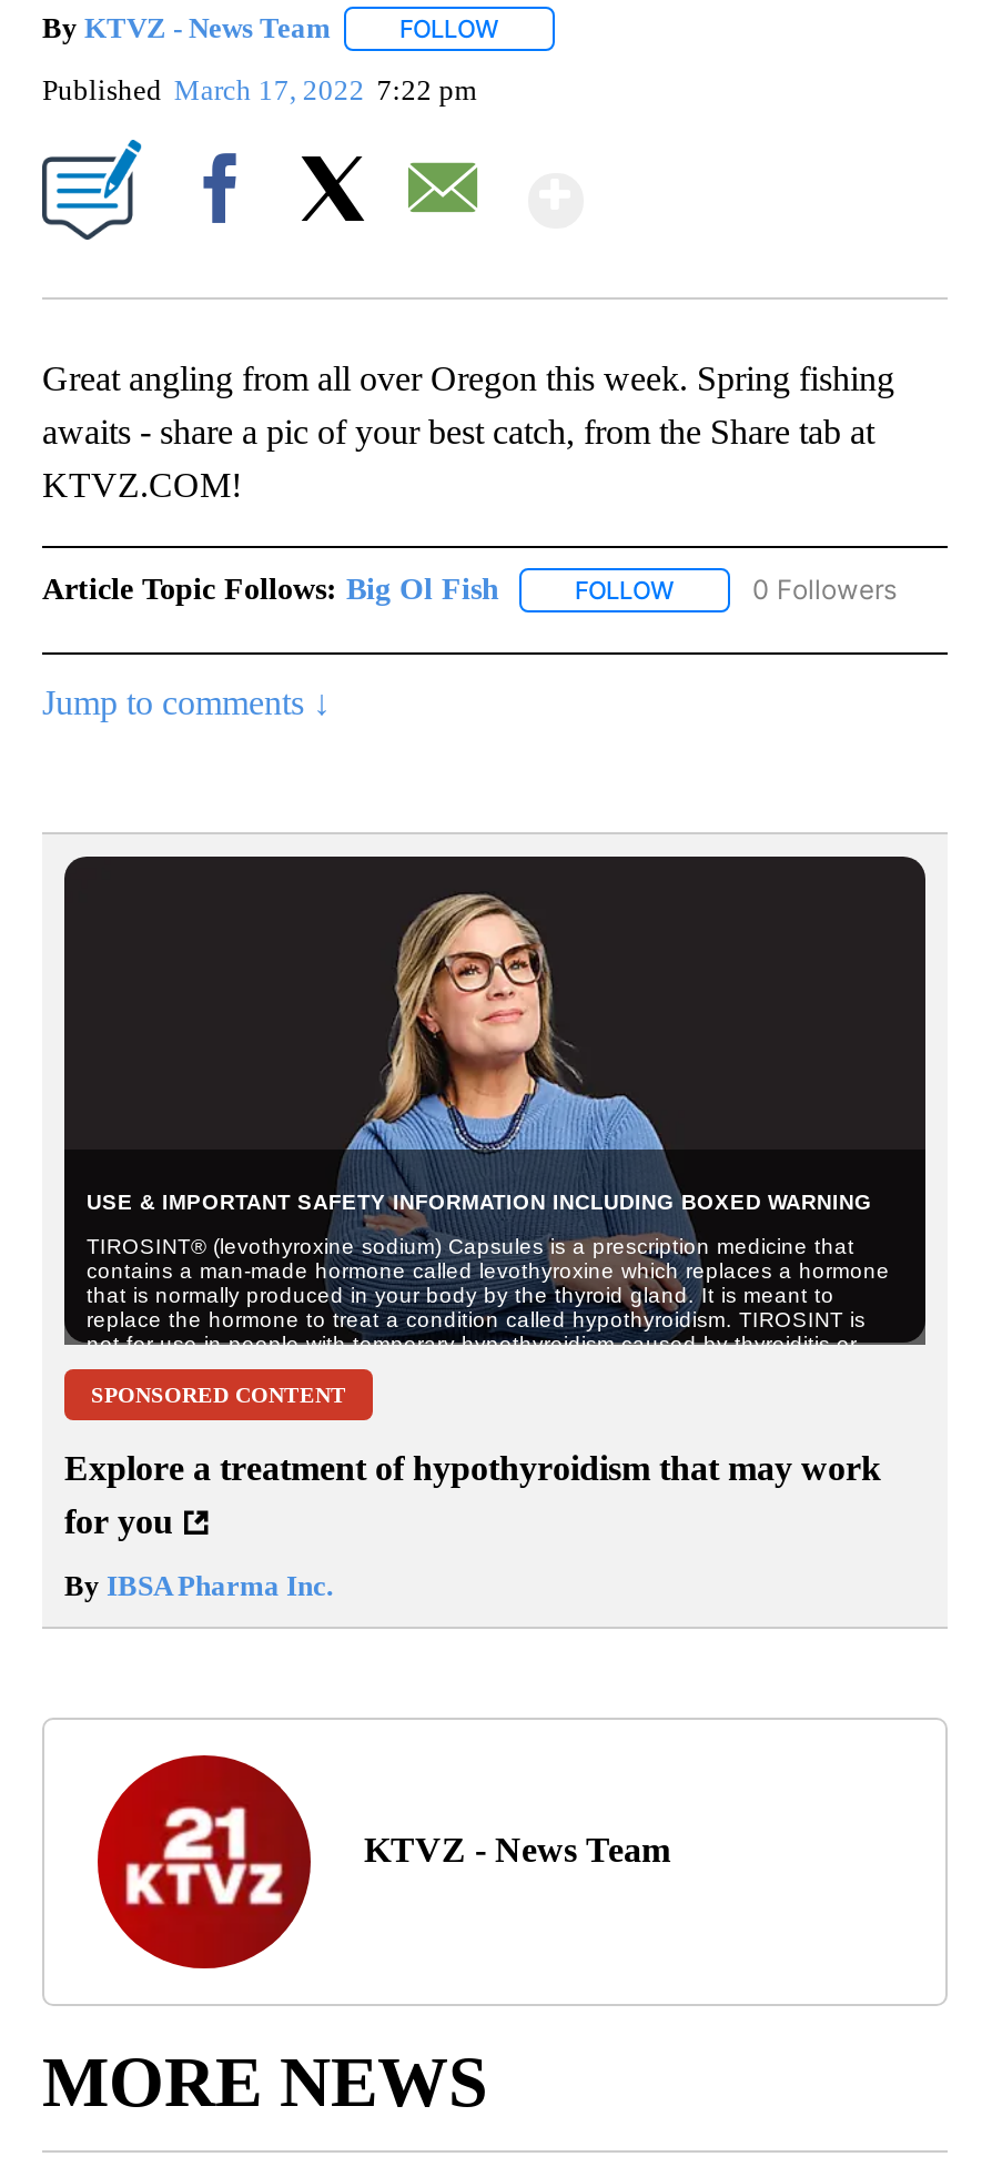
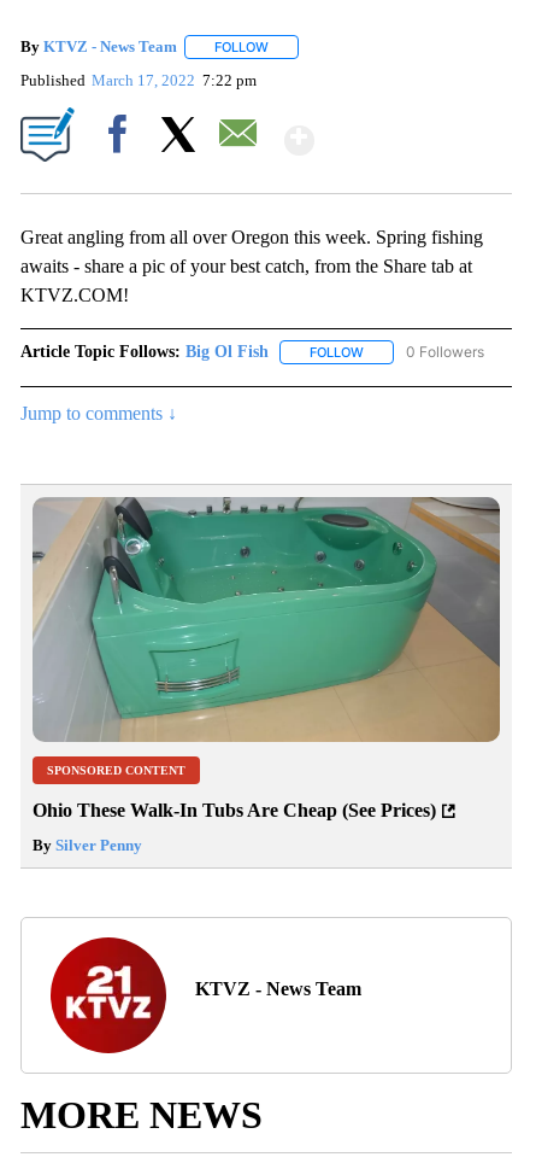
[62,854,928,1347] [image] -> [33,496,501,743] [image]
[64,1449,881,1540] Explore a treatment of hypothyroidism that may work | for you -> [33,800,436,820] Ohio These Walk-In Tubs Are Cheap (See Prices)
[64,1569,333,1602] By IBSA Pharma Inc. -> [33,836,142,854] By Silver Penny

